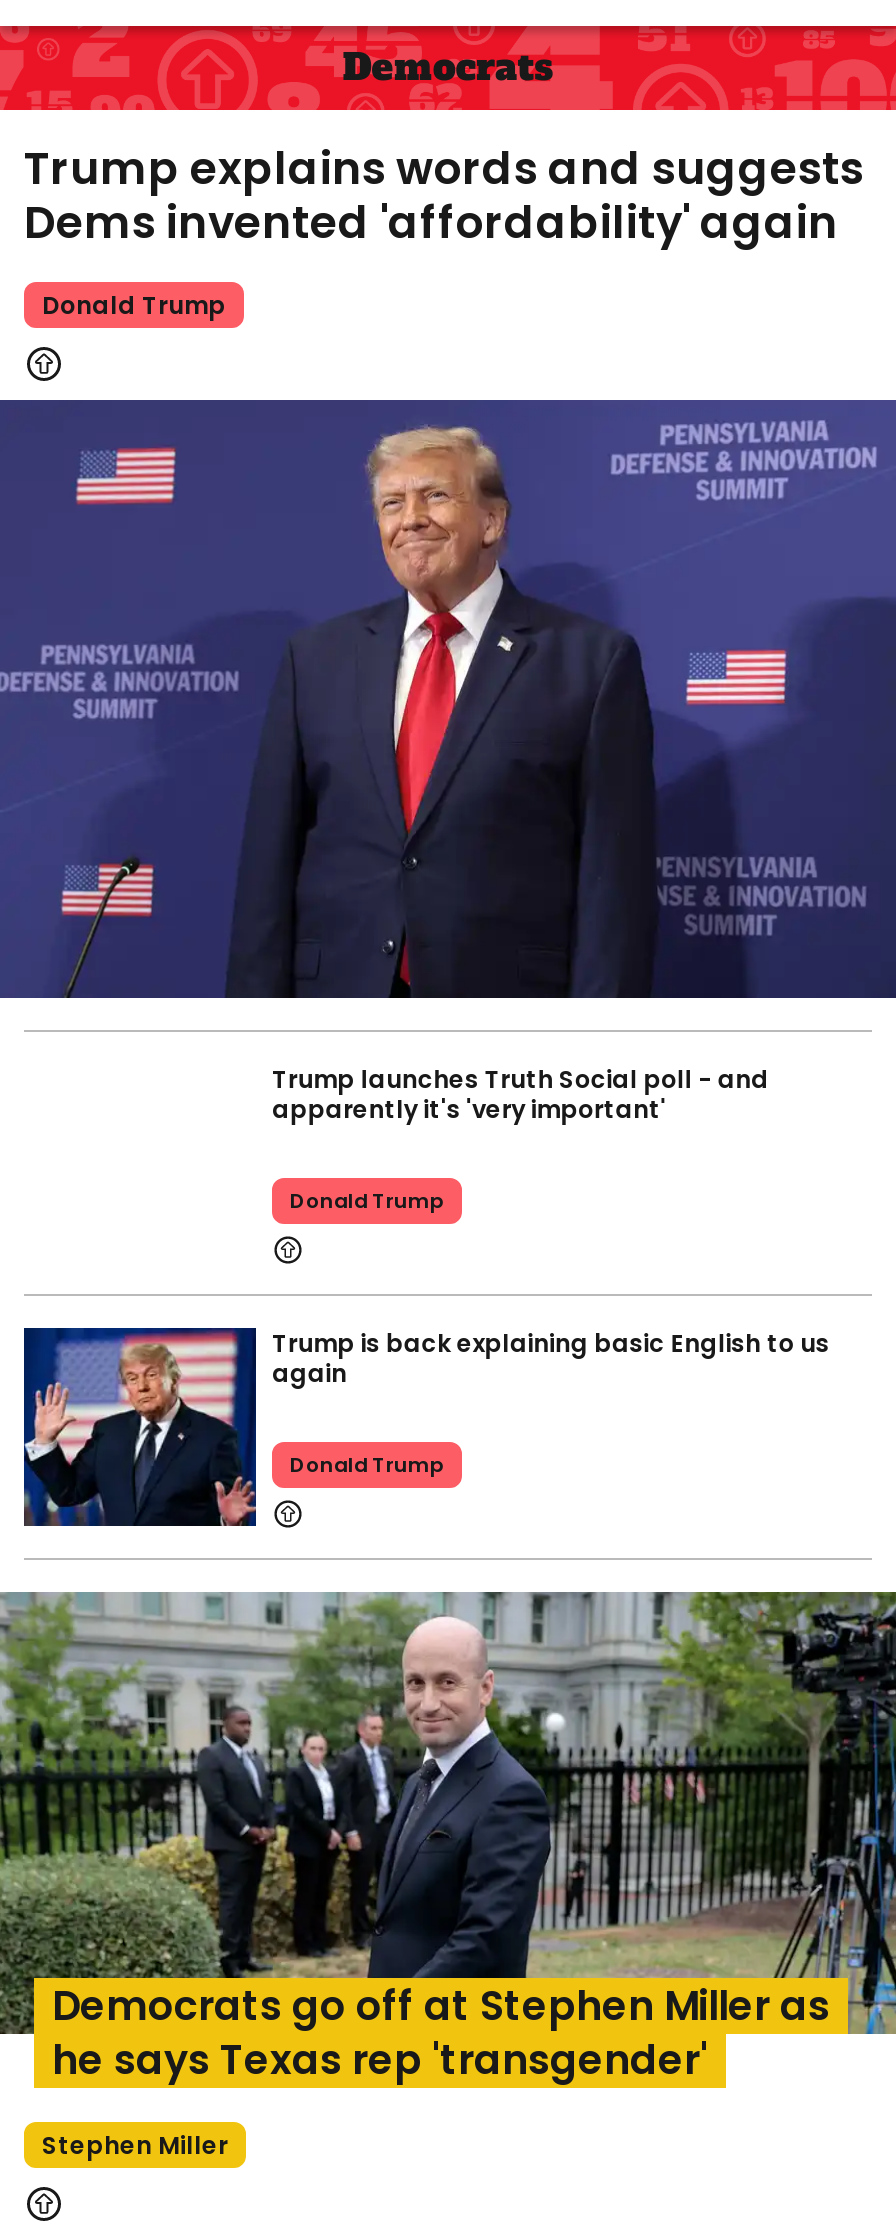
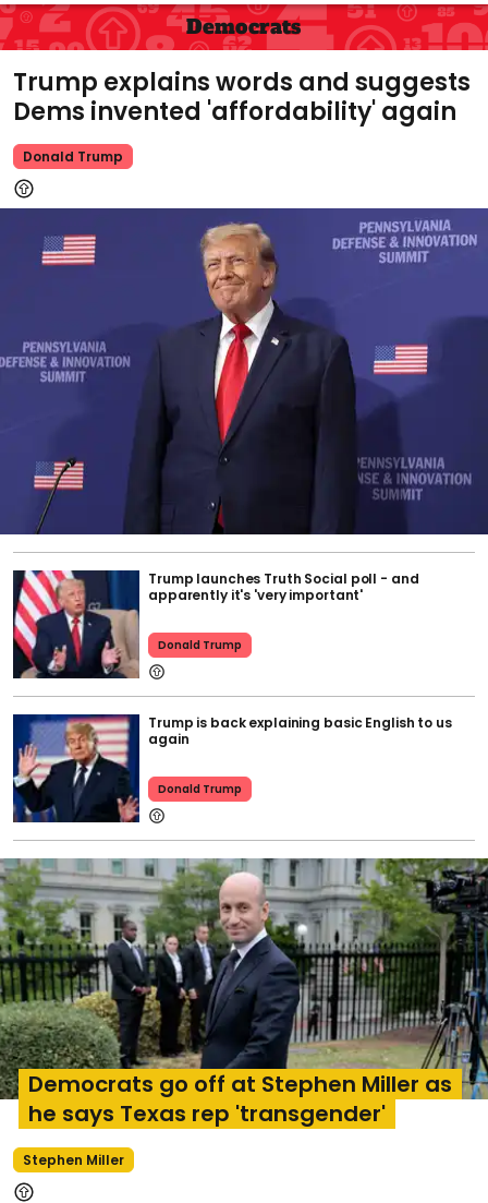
none -> [12,569,141,679] [image]

